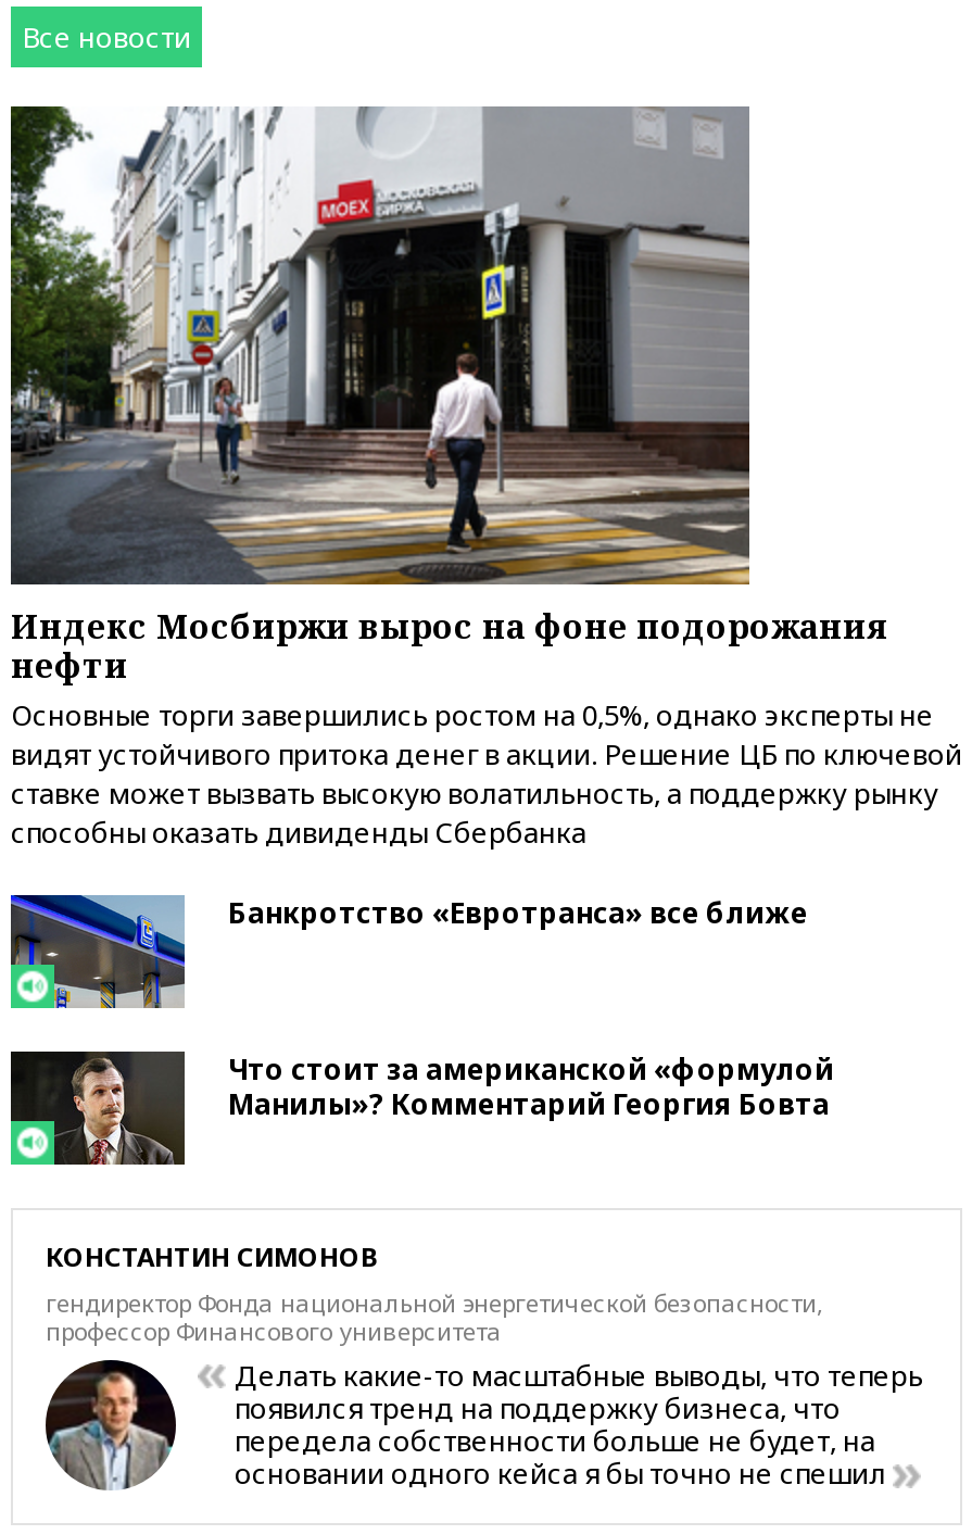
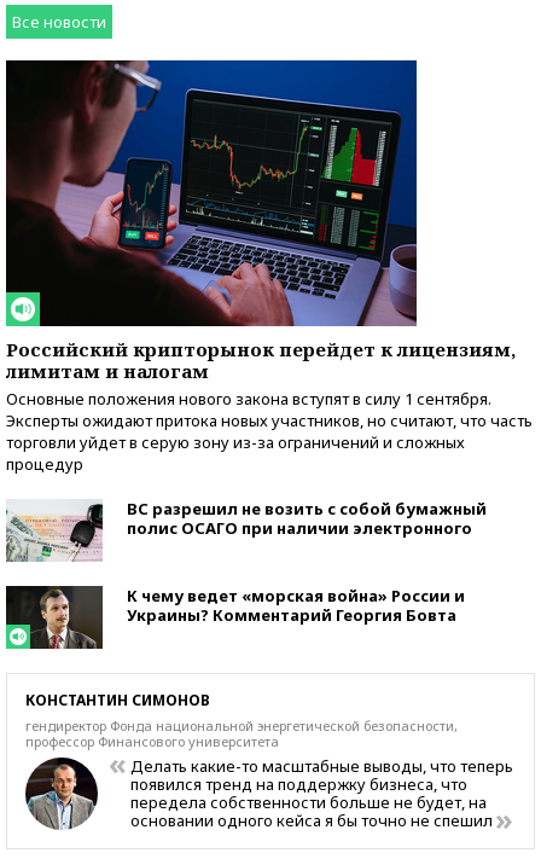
[9,104,962,851] [image] | Индекс Мосбиржи вырос на фоне подорожания | нефти | Основные торги завершились ростом на 0,5%, однако эксперты не | видят устойчивого притока денег в акции. Решение ЦБ по ключевой | ставке может вызвать высокую волатильность, а поддержку рынку | способны оказать дивиденды Сбербанка -> [5,59,533,474] [image] | Российский крипторынок перейдет к лицензиям, | лимитам и налогам | Основные положения нового закона вступят в силу 1 сентября. | Эксперты ожидают притока новых участников, но считают, что часть | торговли уйдет в серую зону из-за ограничений и сложных | процедур
[9,892,808,1010] [image] | Банкротство «Евротранса» все ближе -> [5,497,487,562] [image] | ВС разрешил не возить с собой бумажный | полис ОСАГО при наличии электронного
[228,1049,834,1122] Что стоит за американской «формулой | Манилы»? Комментарий Георгия Бовта -> [127,584,465,625] К чему ведет «морская война» России и | Украины? Комментарий Георгия Бовта

